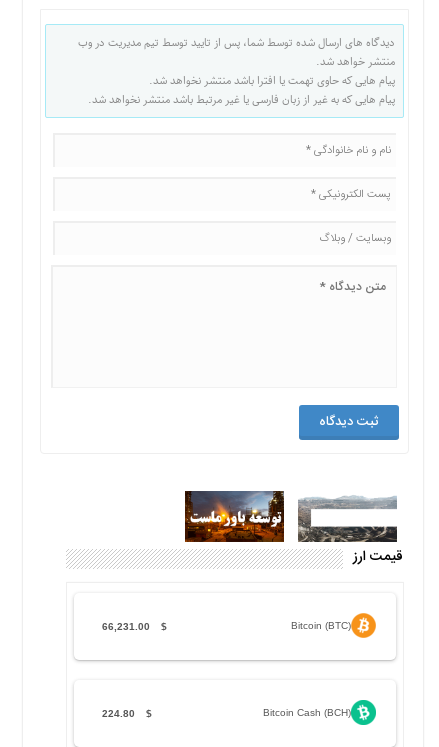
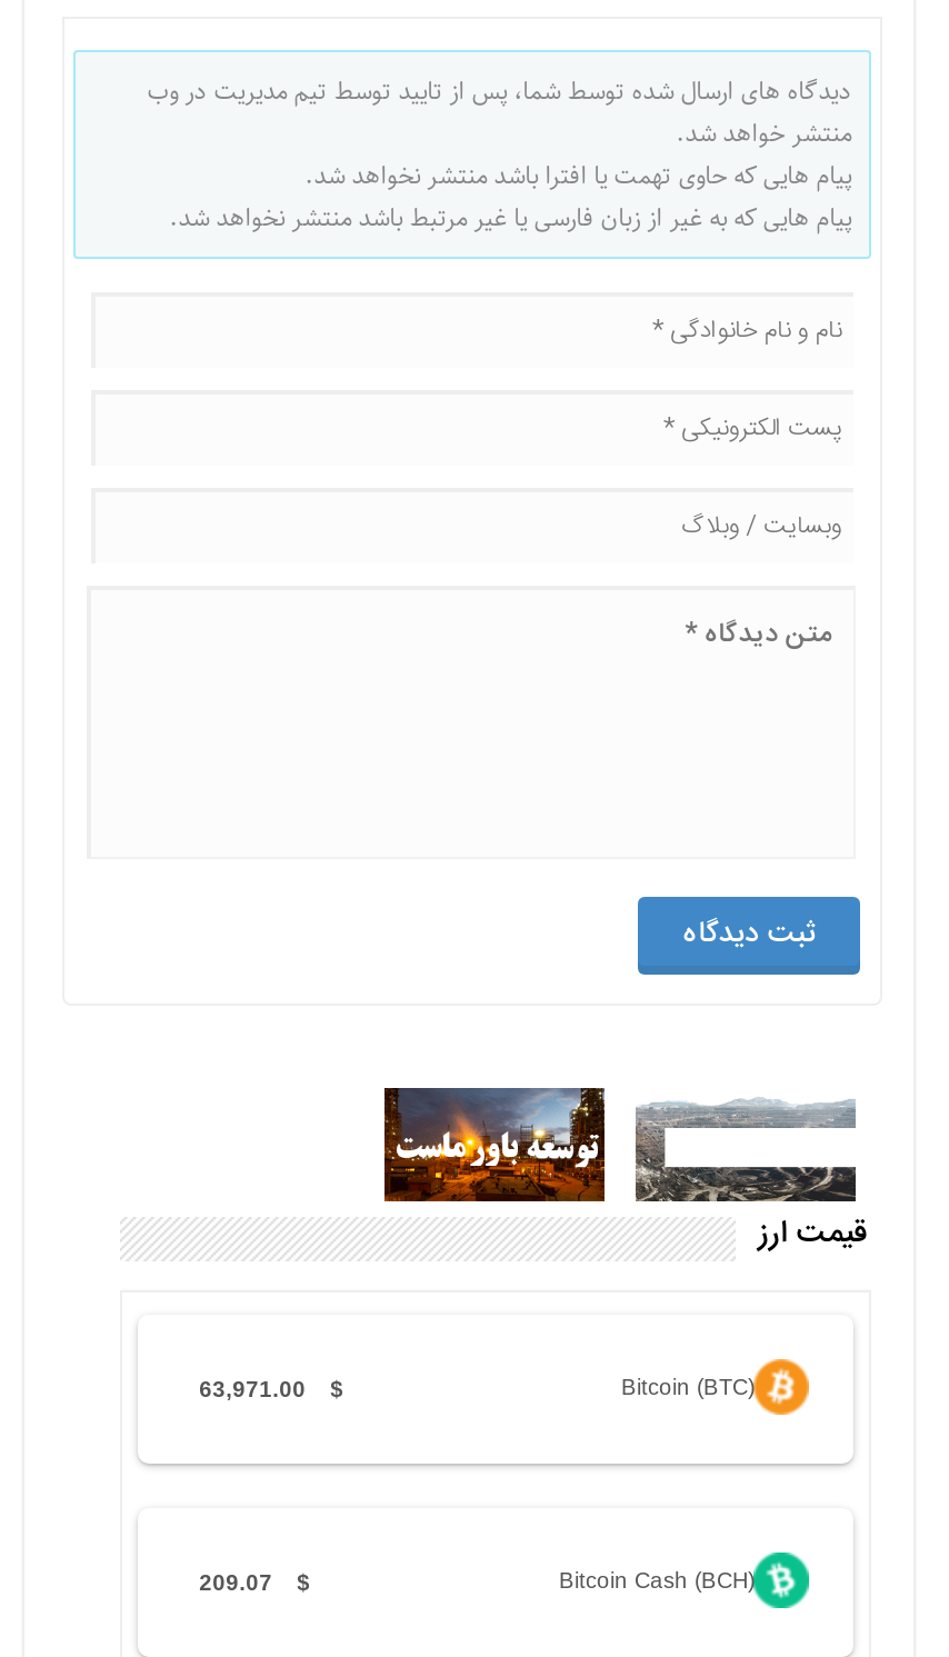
[102,621,150,632] 66,231.00 -> [199,1376,306,1401] 63,971.00
[102,708,135,719] 224.80 -> [199,1570,272,1594] 209.07

